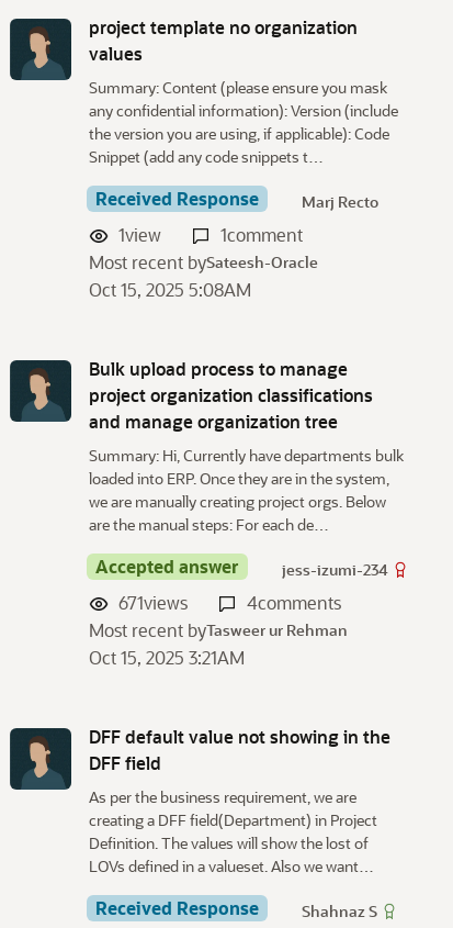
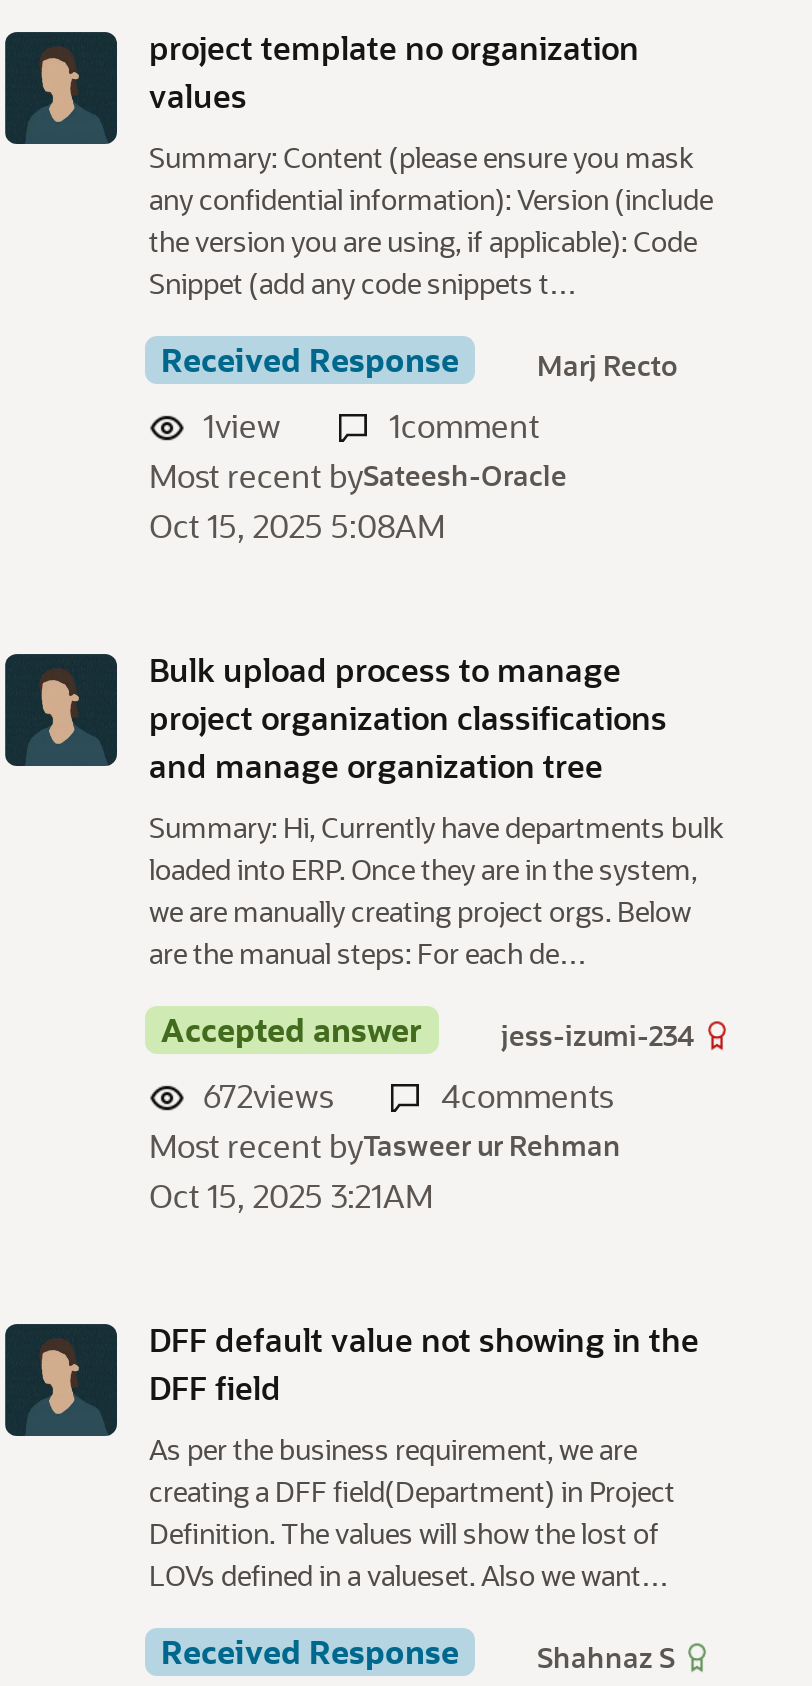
[118,590,188,613] 671views -> [203,1073,333,1115] 672views

